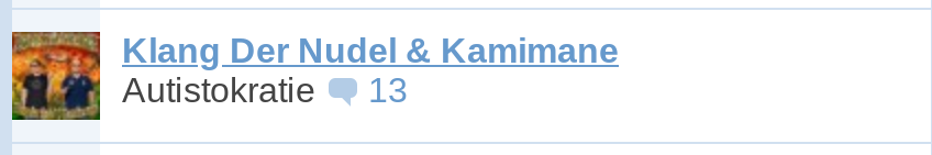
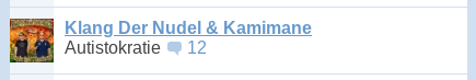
[122,73,408,110] Autistokratie 13 -> [65,39,207,58] Autistokratie 12

